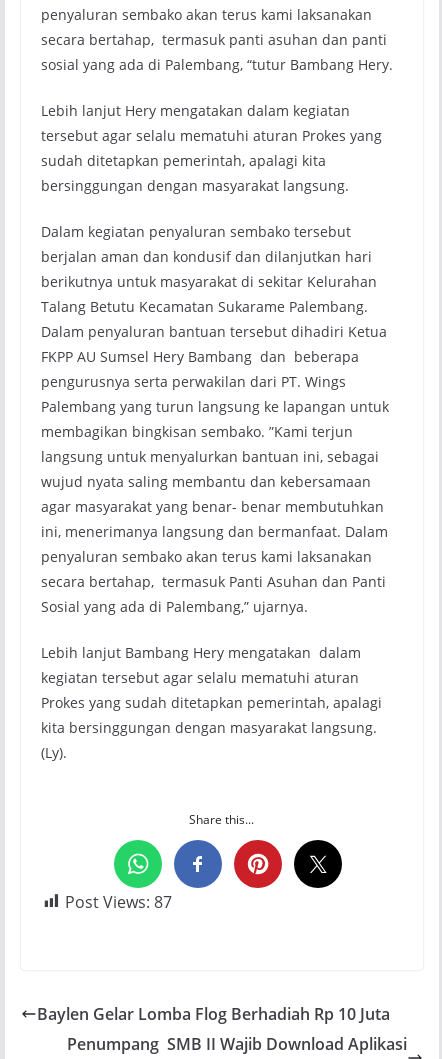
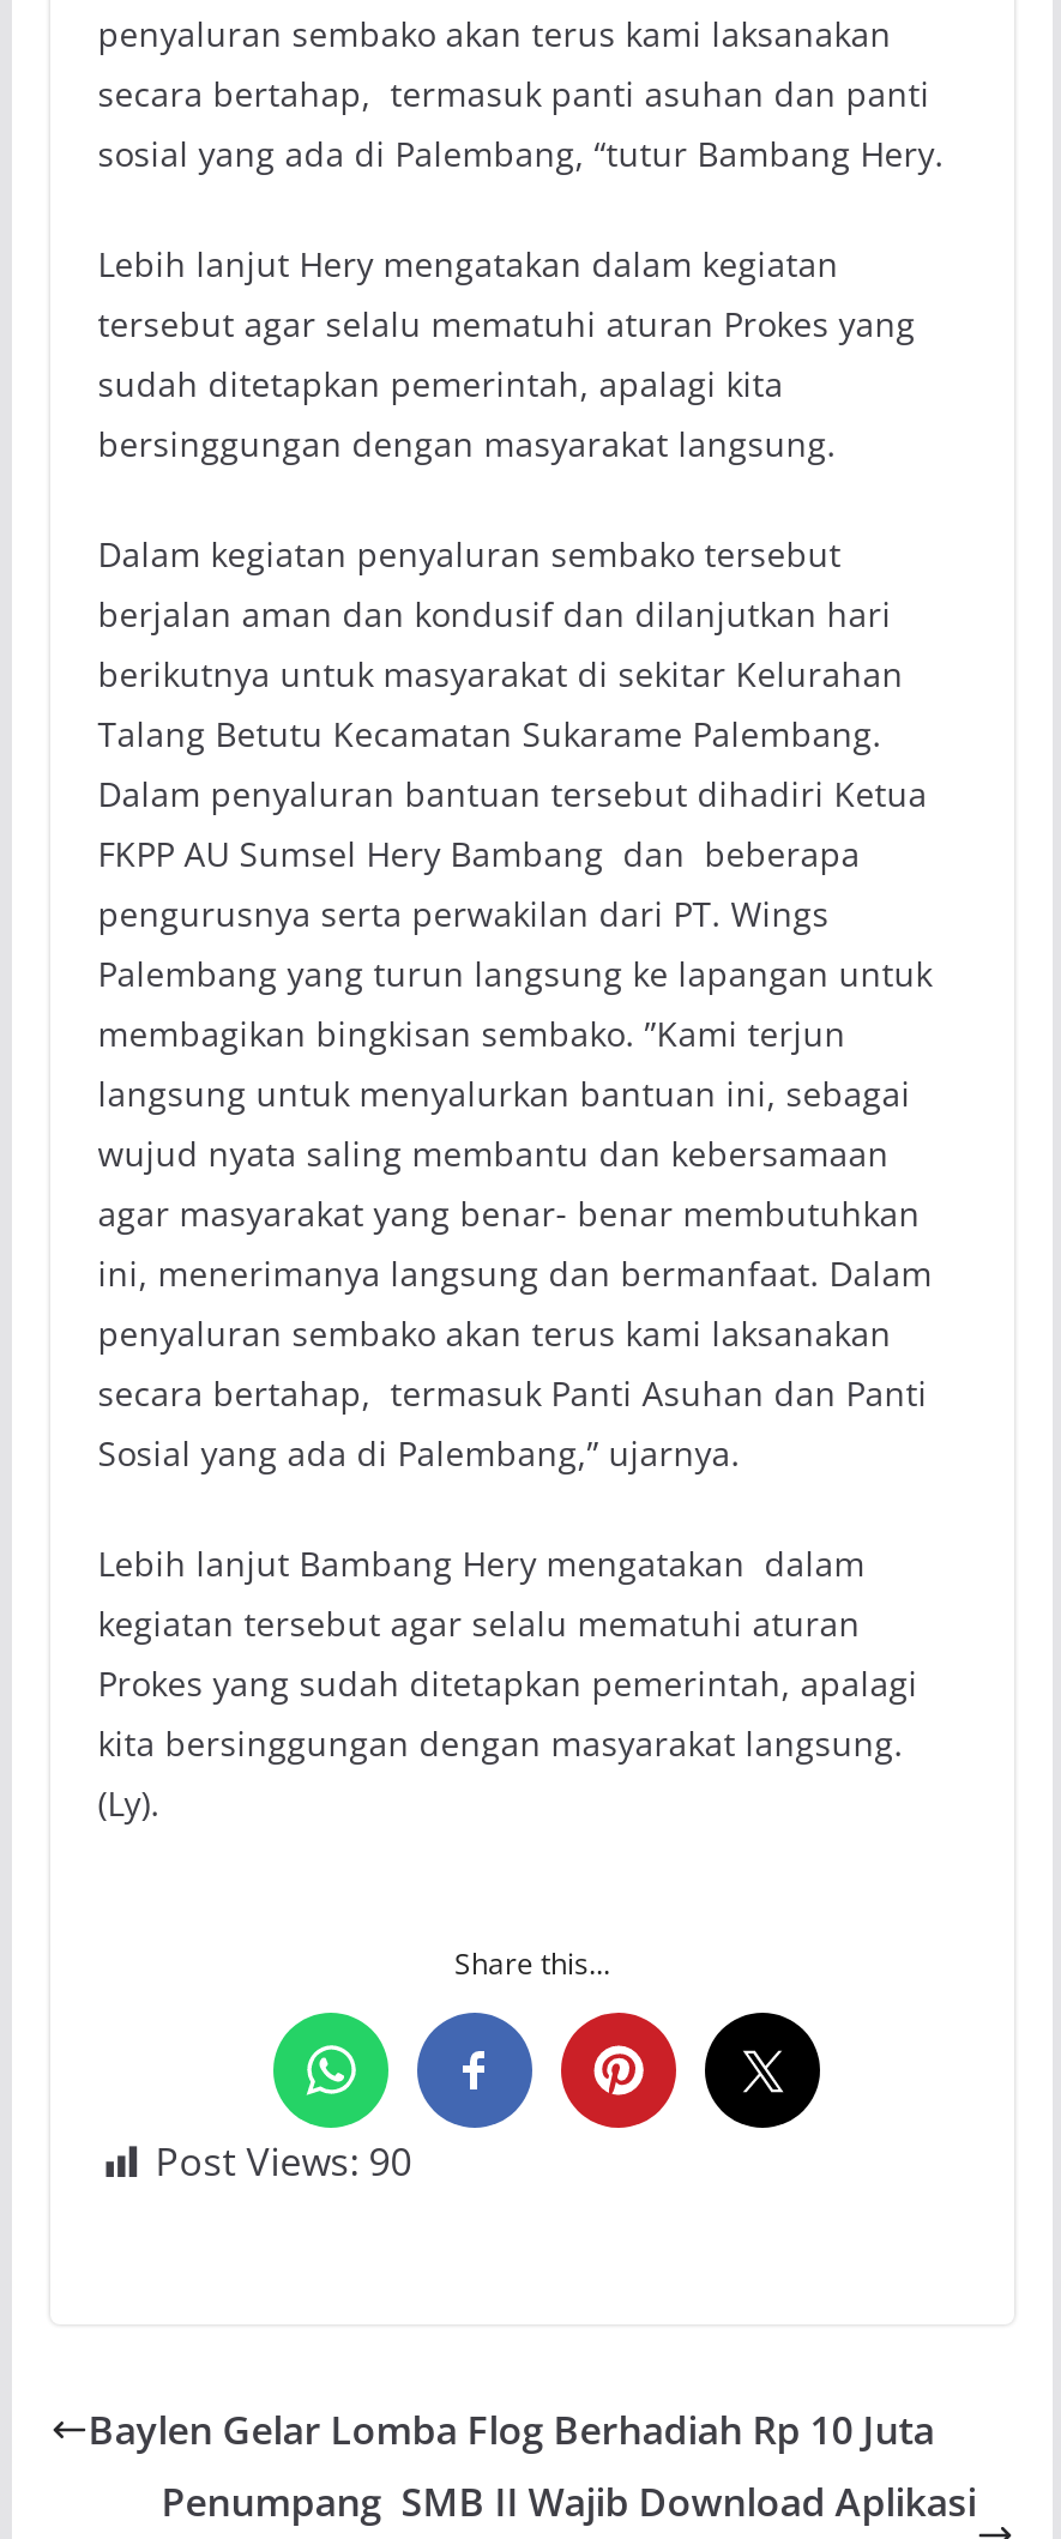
[65,890,172,912] Post Views: 87 -> [155,2135,412,2188] Post Views: 90

